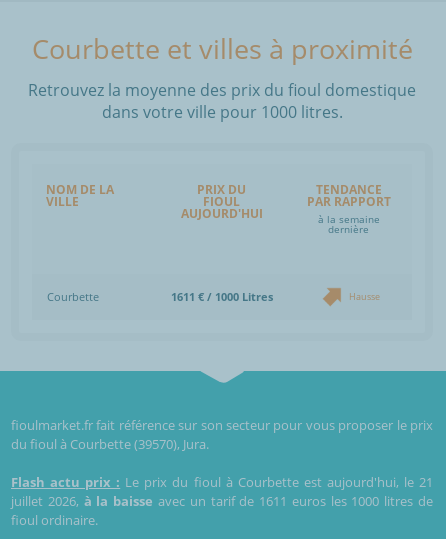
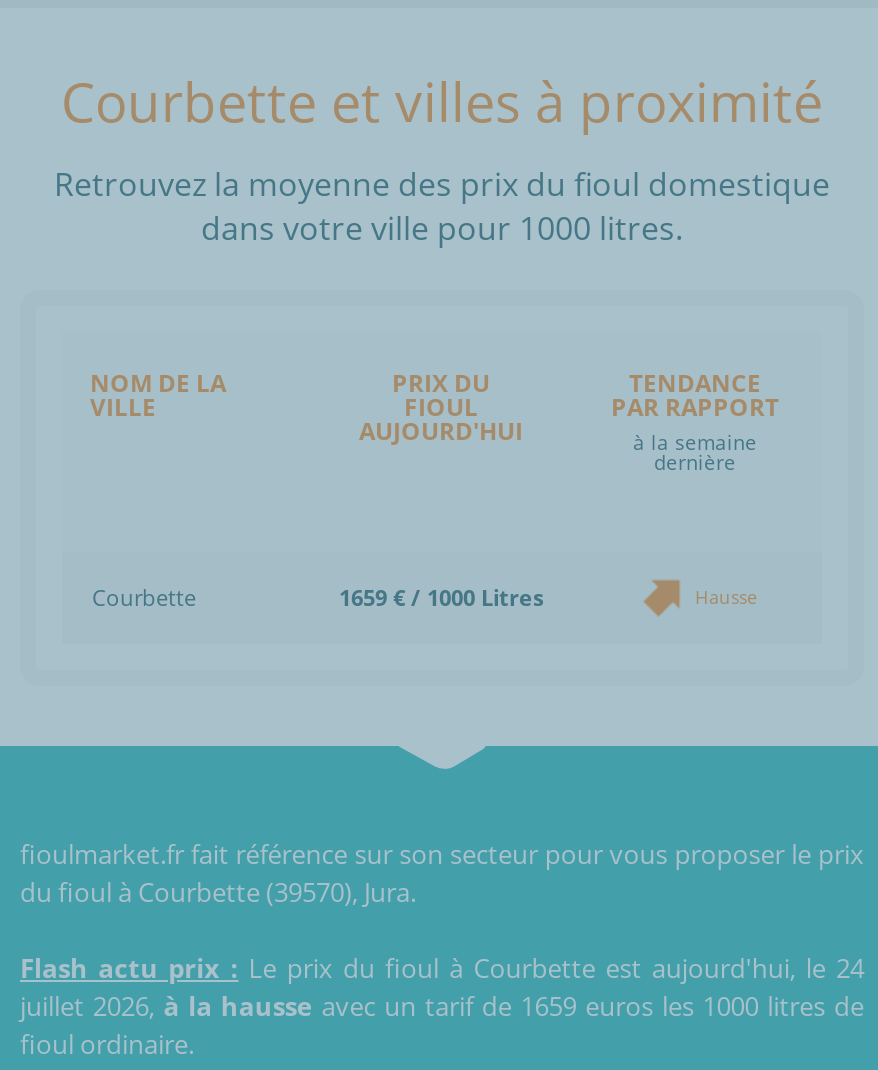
[170,289,272,304] 1611 € / 1000 Litres -> [339,582,543,612] 1659 € / 1000 Litres
[11,473,433,491] Flash actu prix : Le prix du fioul à Courbette est aujourd'hui, le 21 -> [20,950,864,986] Flash actu prix : Le prix du fioul à Courbette est aujourd'hui, le 24
[11,492,433,510] juillet 2026, à la baisse avec un tarif de 1611 euros les 1000 litres de -> [20,988,864,1024] juillet 2026, à la hausse avec un tarif de 1659 euros les 1000 litres de

